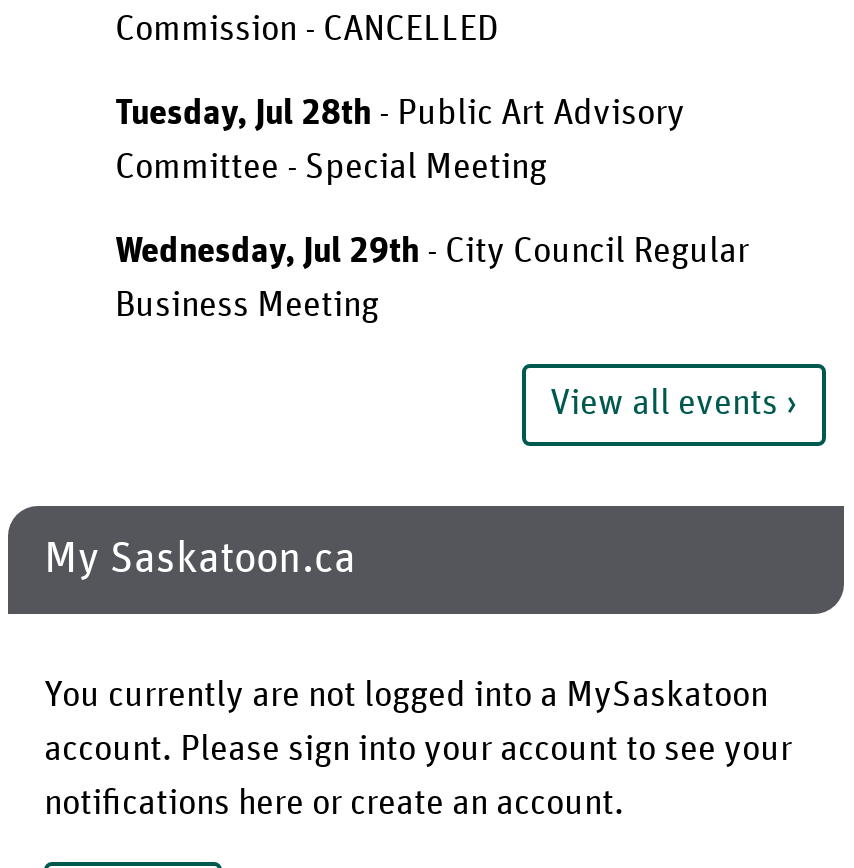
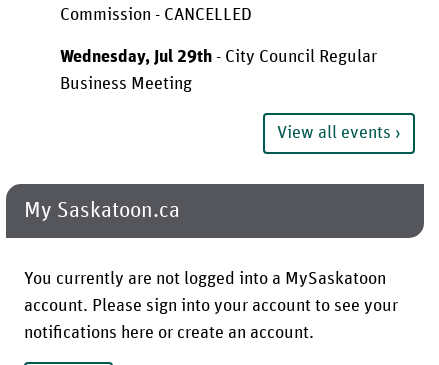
[115,96,685,186] Tuesday, Jul 28th - Public Art Advisory | Committee - Special Meeting -> none

